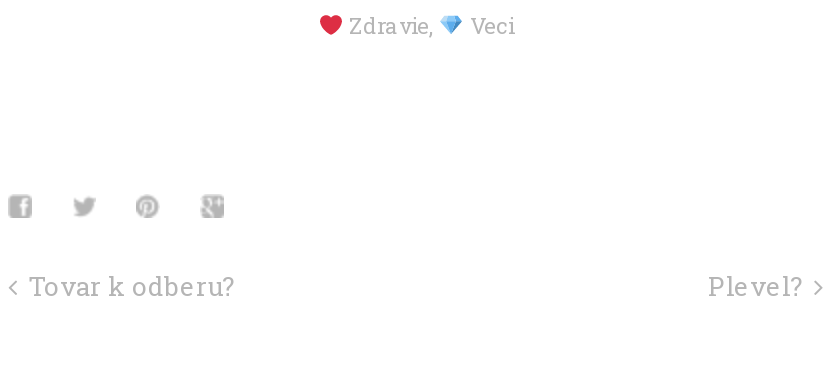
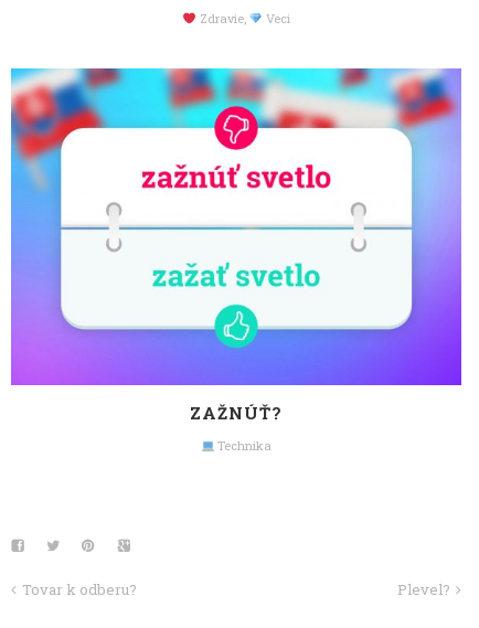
none -> [10,67,462,453] [image] | ZAŽNÚŤ? | Technika

